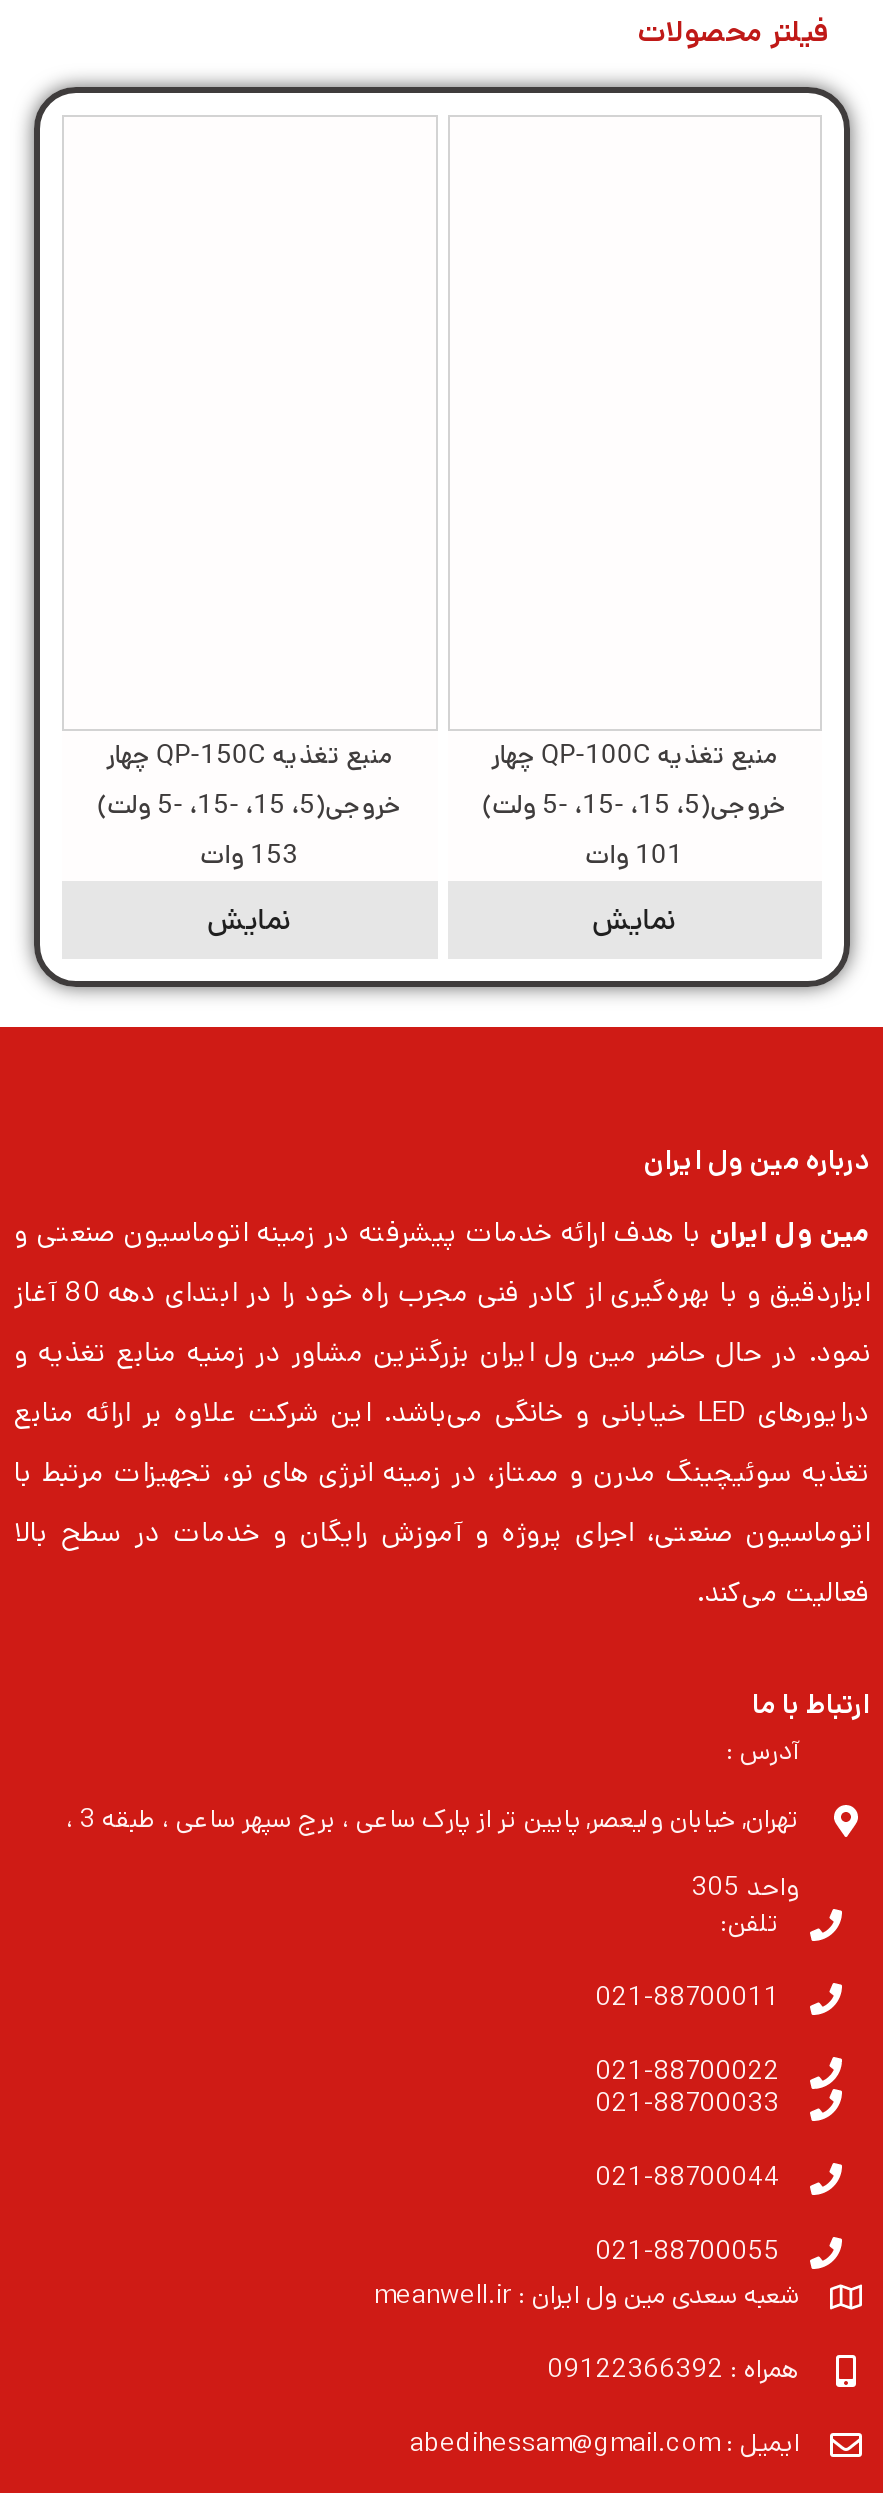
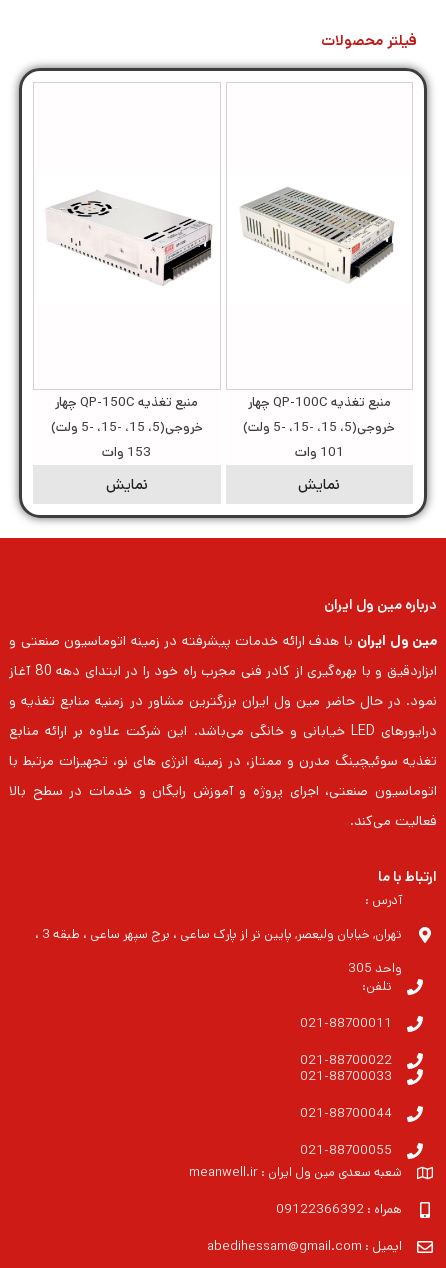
none -> [51,191,213,285] [image]
none -> [241,187,395,282] [image]

